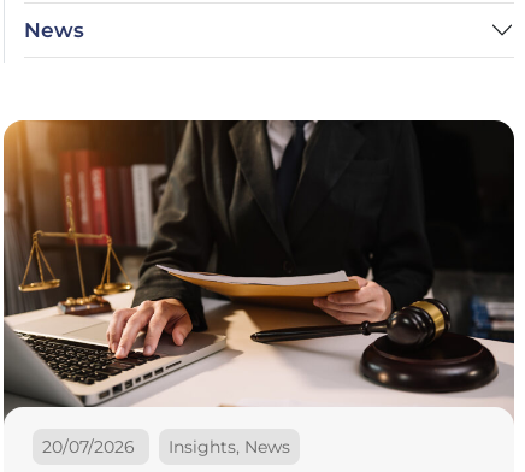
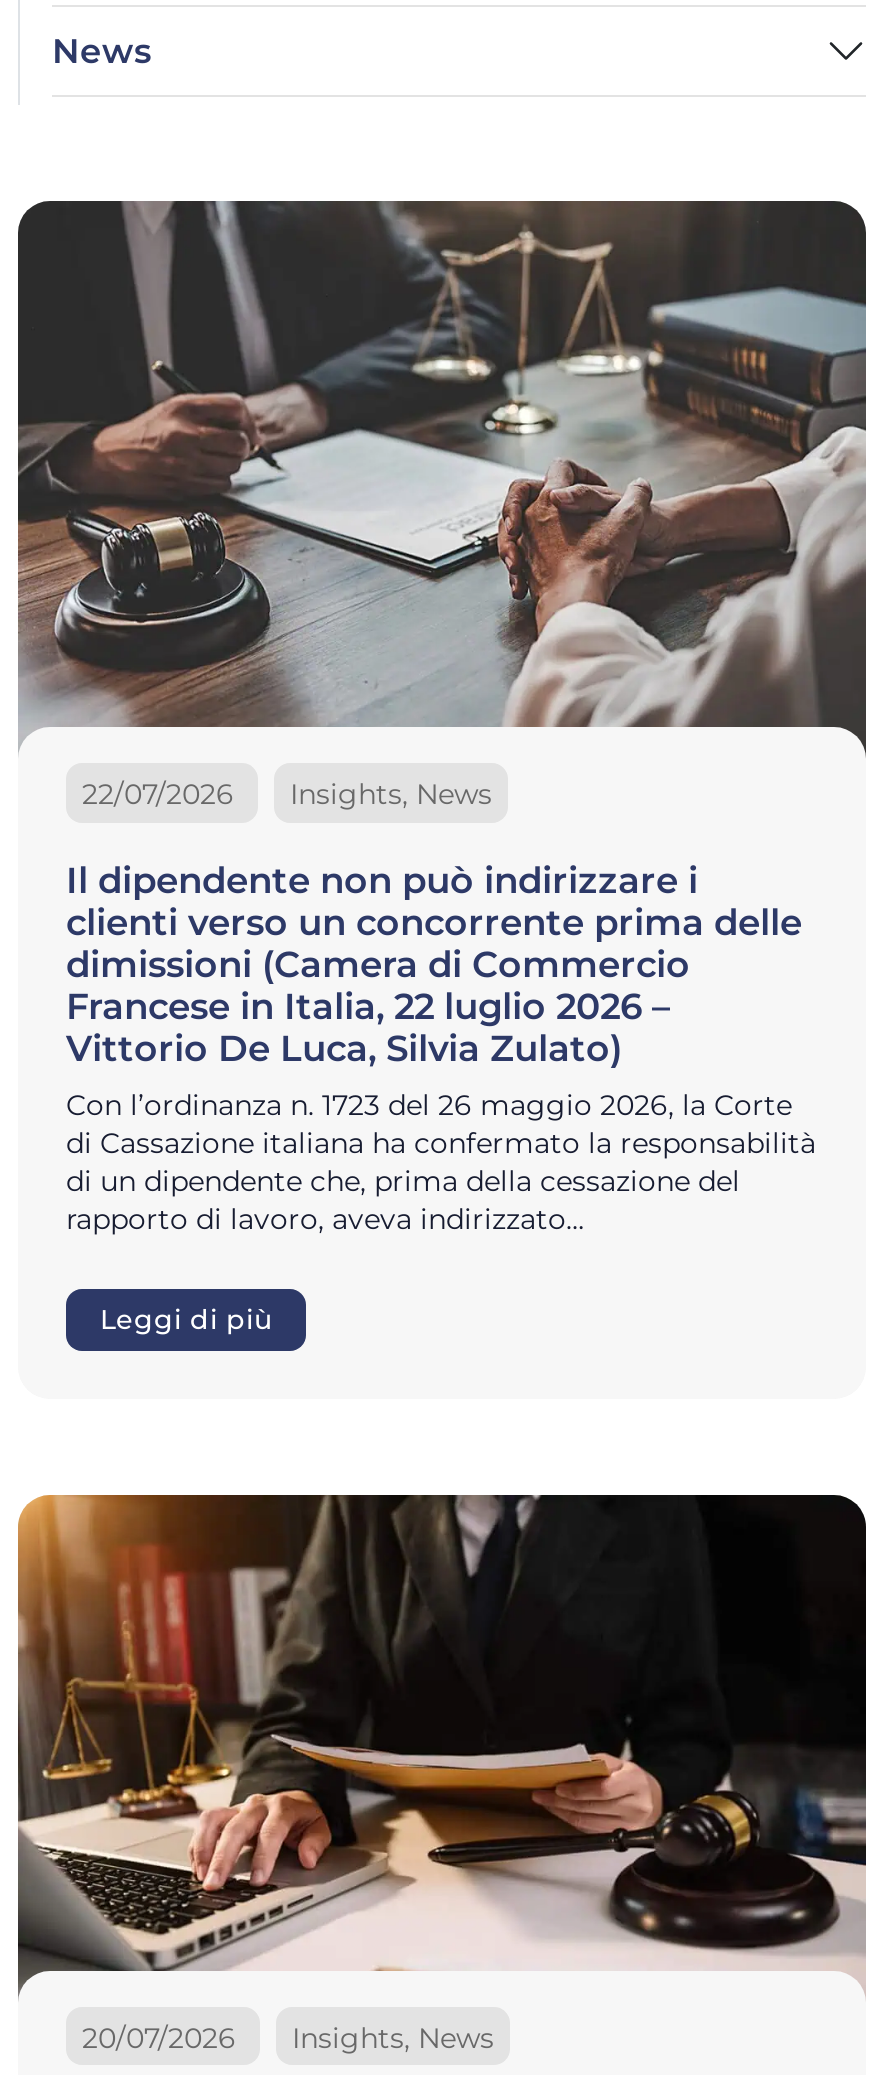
none -> [16,199,868,1335] [image] | 22/07/2026 | Insights, News | Il dipendente non può indirizzare i | clienti verso un concorrente prima delle | dimissioni (Camera di Commercio | Francese in Italia, 22 luglio 2026 – | Vittorio De Luca, Silvia Zulato) | Con l’ordinanza n. 1723 del 26 maggio 2026, la Corte | di Cassazione italiana ha confermato la responsabilità | di un dipendente che, prima della cessazione del | rapporto di lavoro, aveva indirizzato… | Leggi di più

